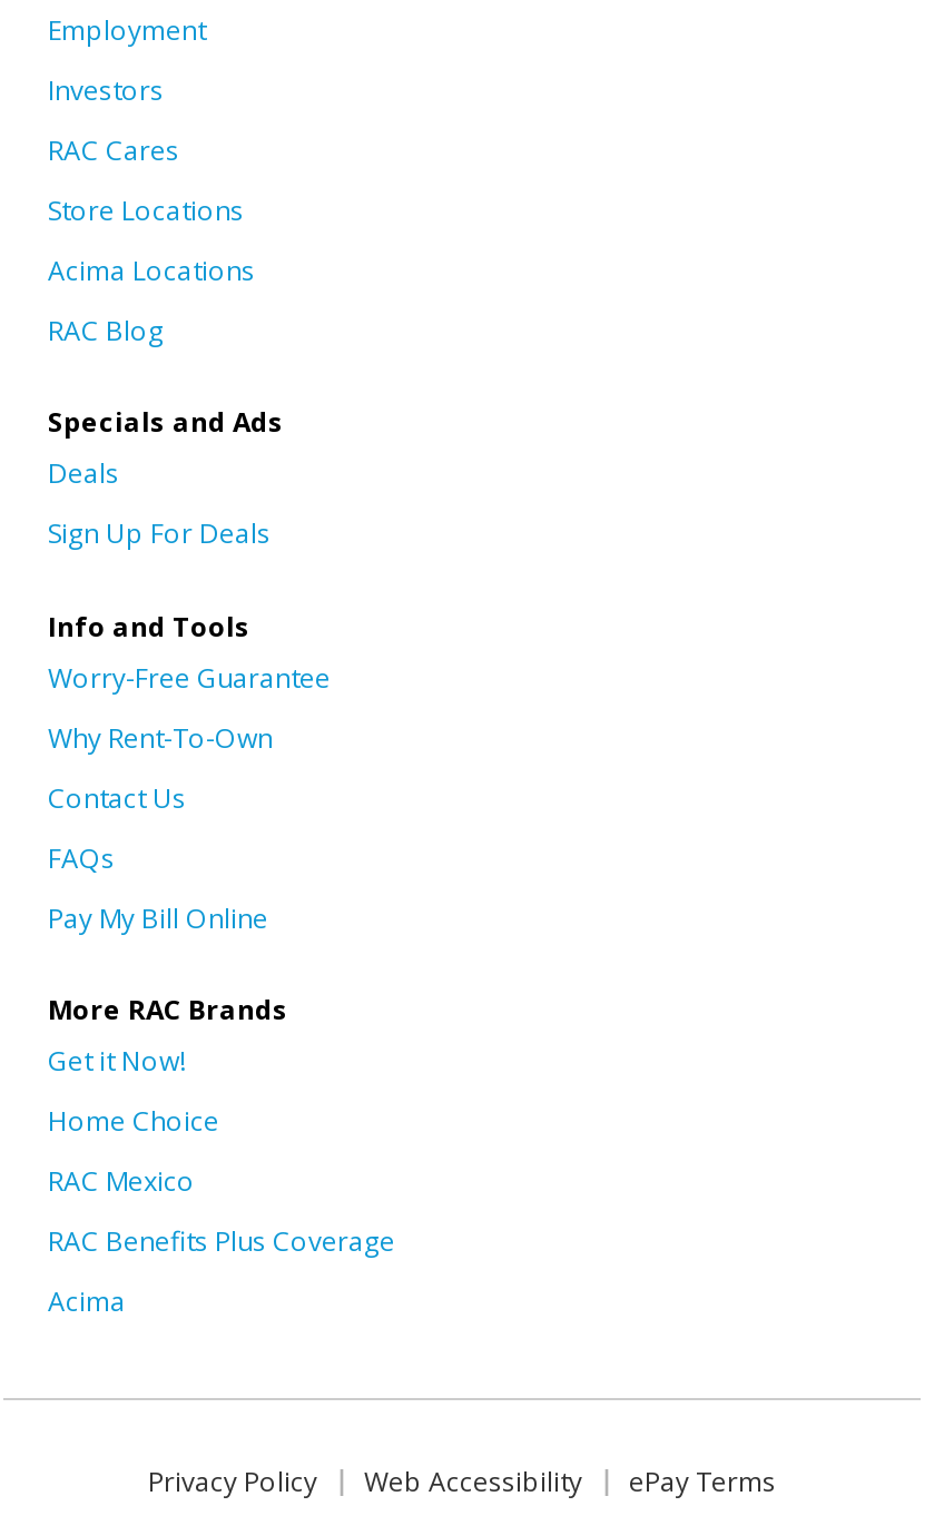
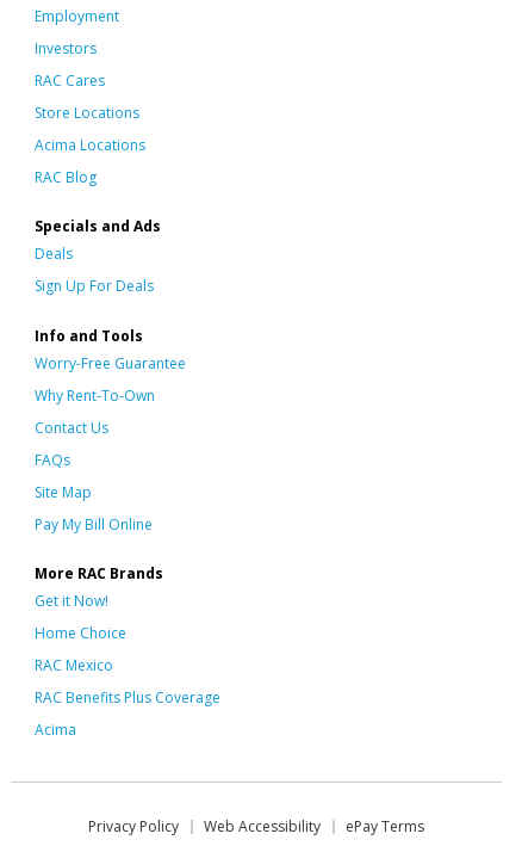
none -> [35,482,92,503] Site Map

